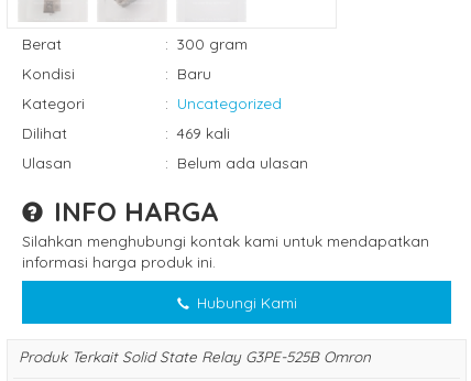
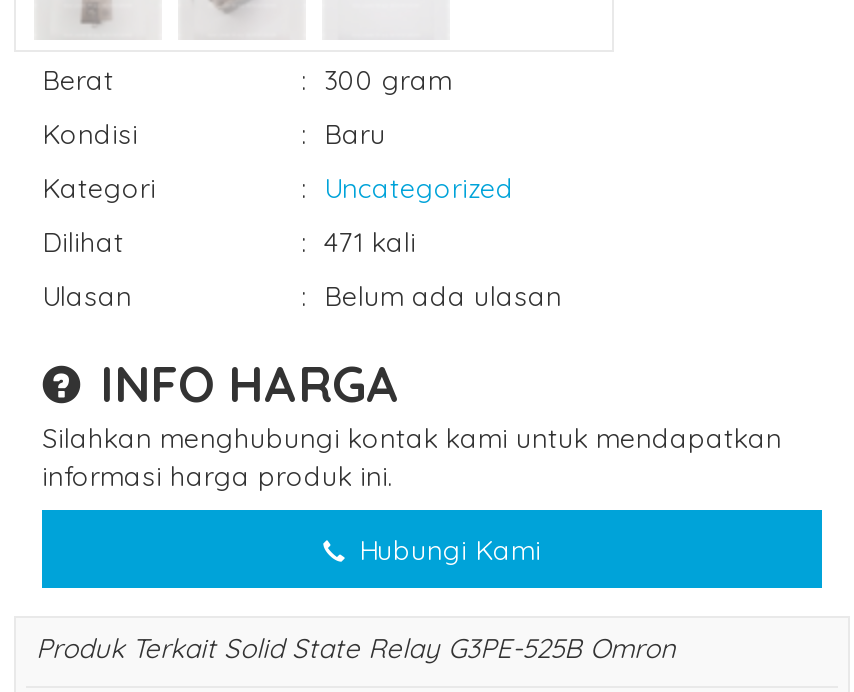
[165,123,230,142] : 469 kali -> [302,223,416,257] : 471 kali

